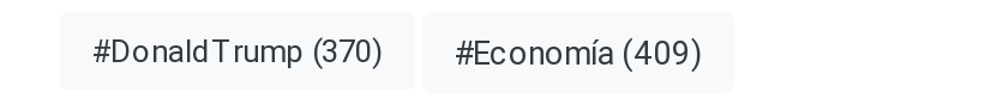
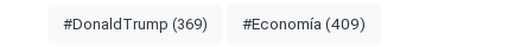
[91,32,703,71] #DonaldTrump (370) #Economía (409) -> [63,15,366,33] #DonaldTrump (369) #Economía (409)

